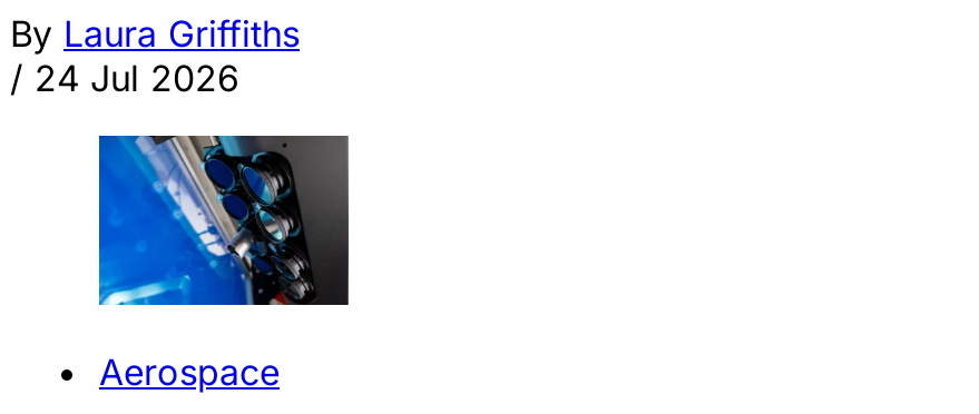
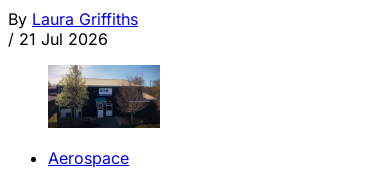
[10,54,239,99] / 24 Jul 2026 -> [8,29,108,49] / 21 Jul 2026
[97,135,349,308] [image] -> [47,65,160,129] [image]

